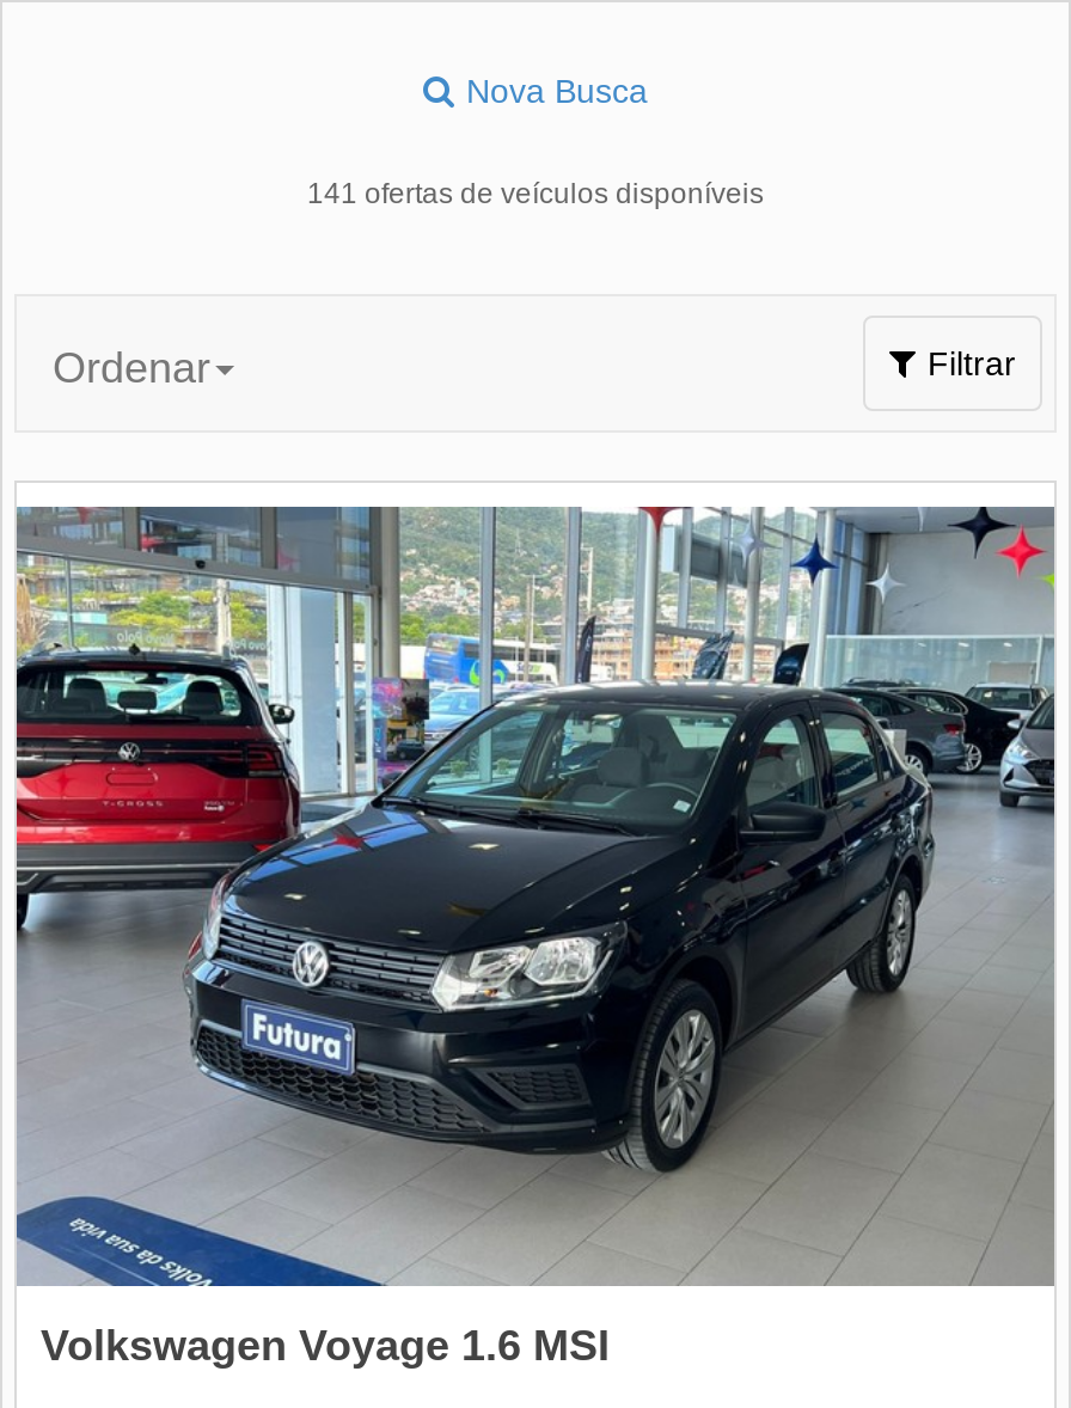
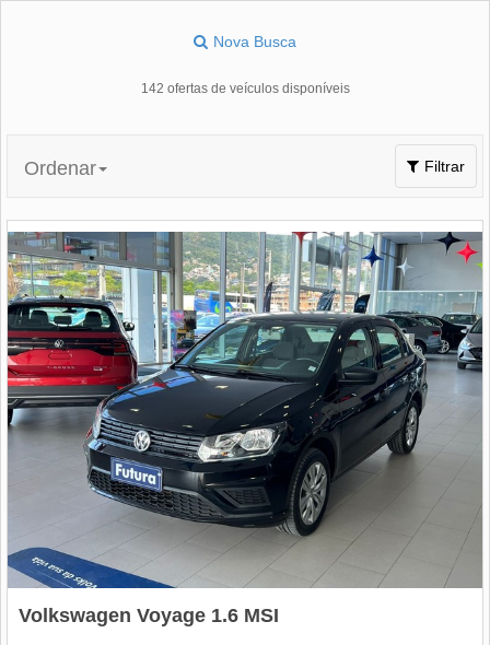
[307,177,764,211] 141 ofertas de veículos disponíveis -> [141,81,349,96] 142 ofertas de veículos disponíveis

